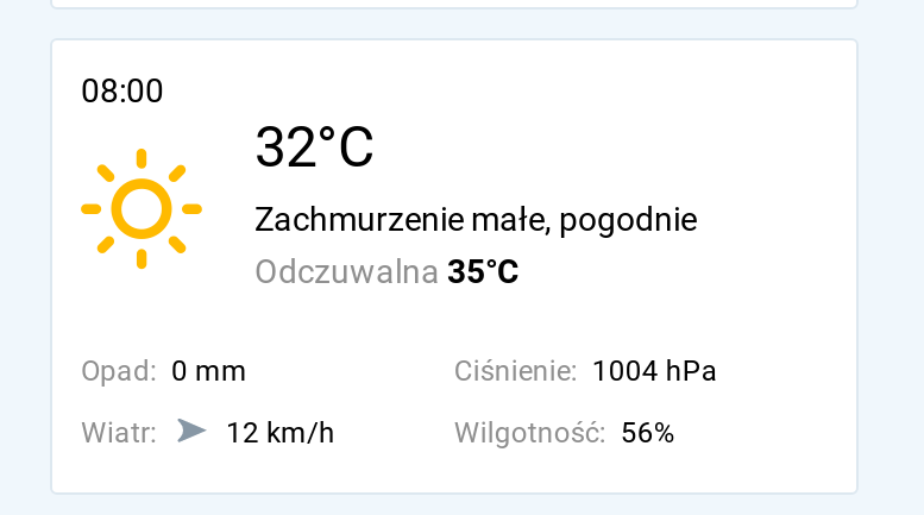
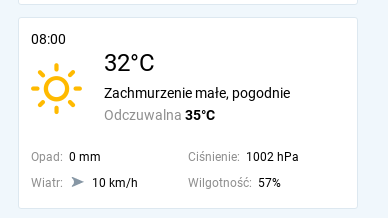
[454,354,718,388] Ciśnienie: 1004 hPa -> [188,150,299,164] Ciśnienie: 1002 hPa
[226,416,335,450] 12 km/h -> [92,176,138,190] 10 km/h
[454,416,675,450] Wilgotność: 56% -> [188,176,281,190] Wilgotność: 57%

